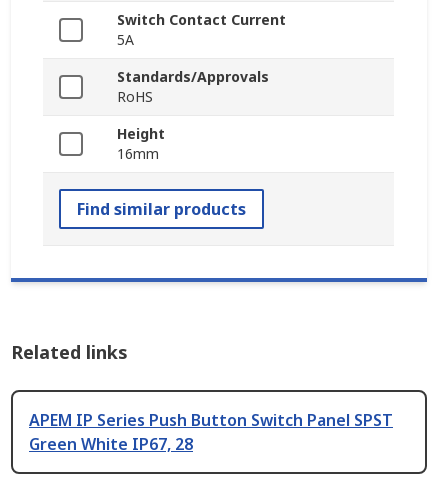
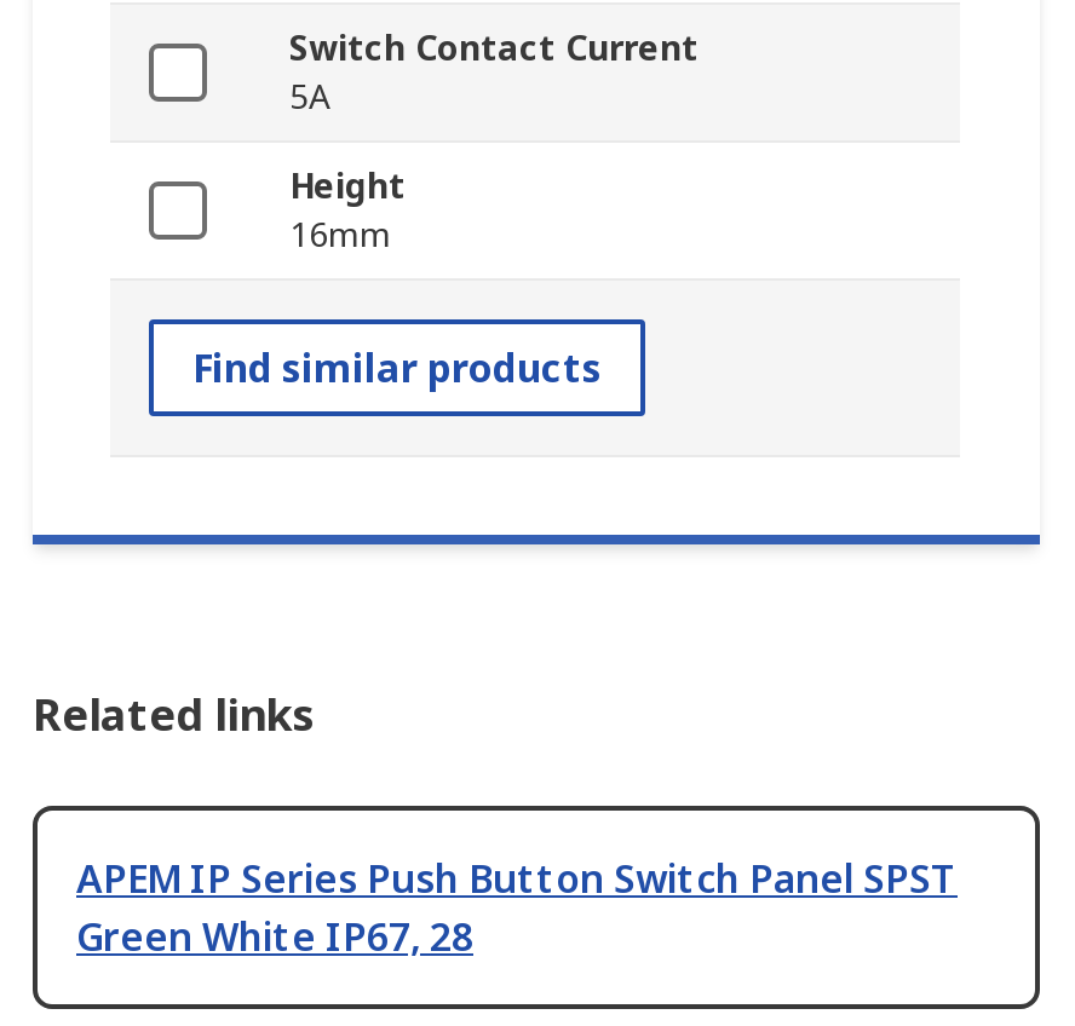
[117,67,269,106] Standards/Approvals | RoHS -> none

